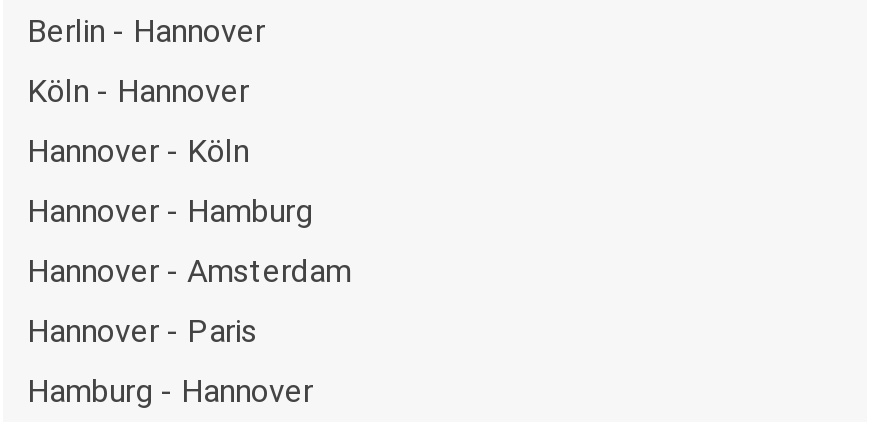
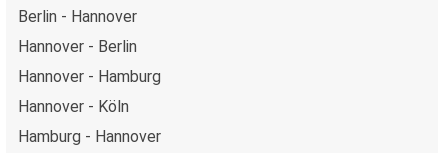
[27,71,249,109] Köln - Hannover -> [18,36,137,55] Hannover - Berlin
moved [27,131,249,169] -> [18,96,129,115]: Hannover - Köln
[27,251,351,349] Hannover - Amsterdam | Hannover - Paris -> none

